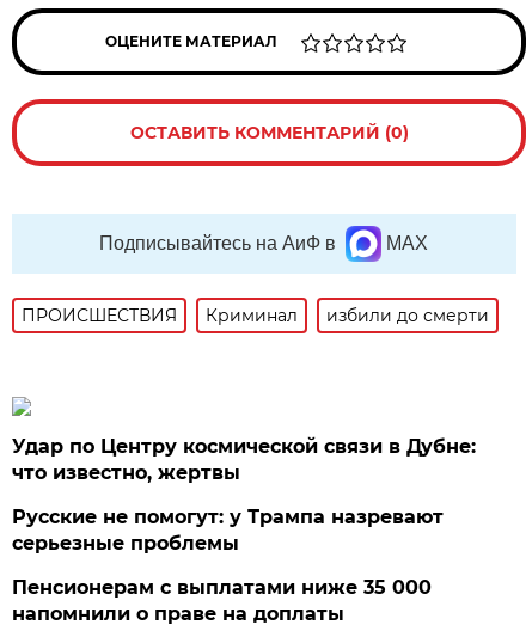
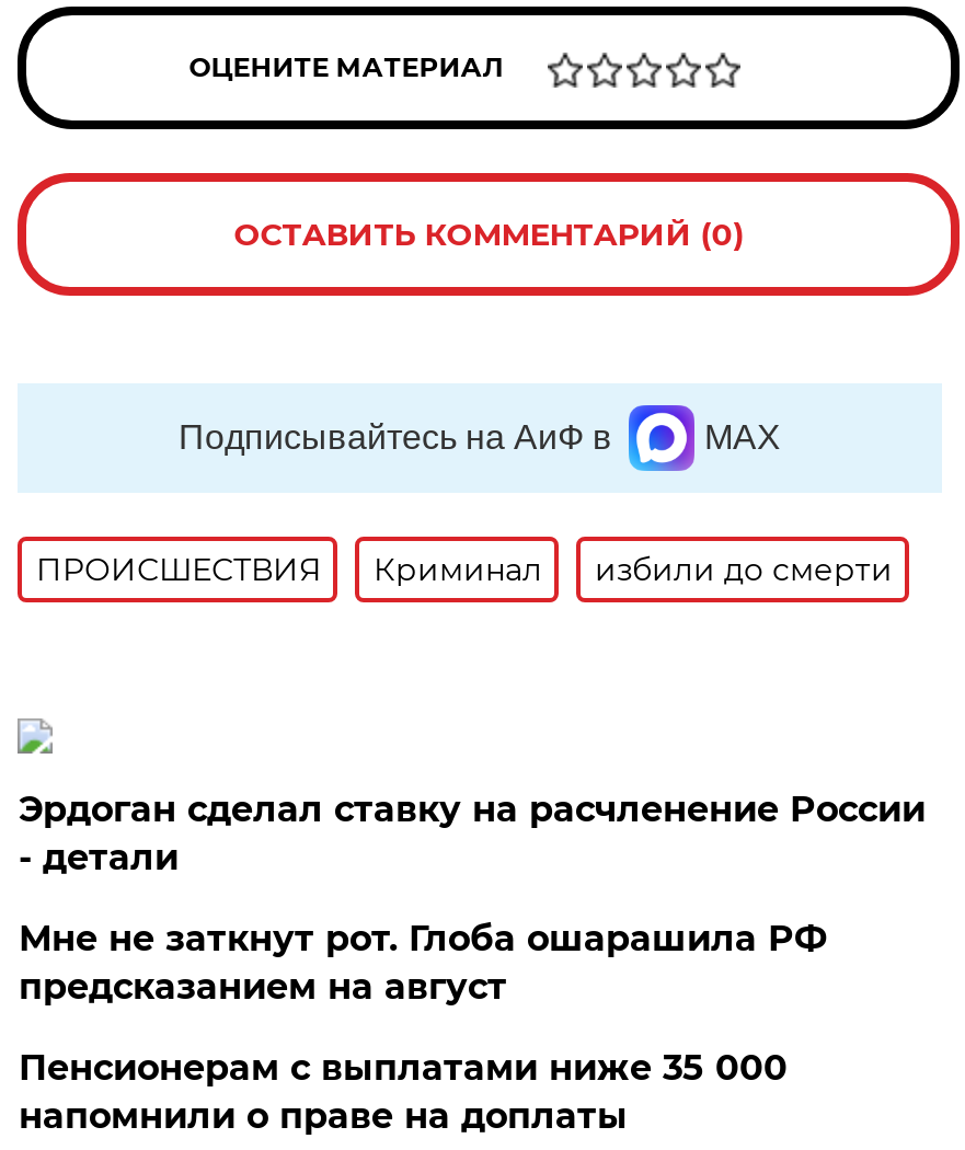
[12,435,476,484] Удар по Центру космической связи в Дубне: | что известно, жертвы -> [18,788,925,878] Эрдоган сделал ставку на расчленение России | - детали
[12,505,444,554] Русские не помогут: у Трампа назревают | серьезные проблемы -> [18,918,827,1007] Мне не заткнут рот. Глоба ошарашила РФ | предсказанием на август

